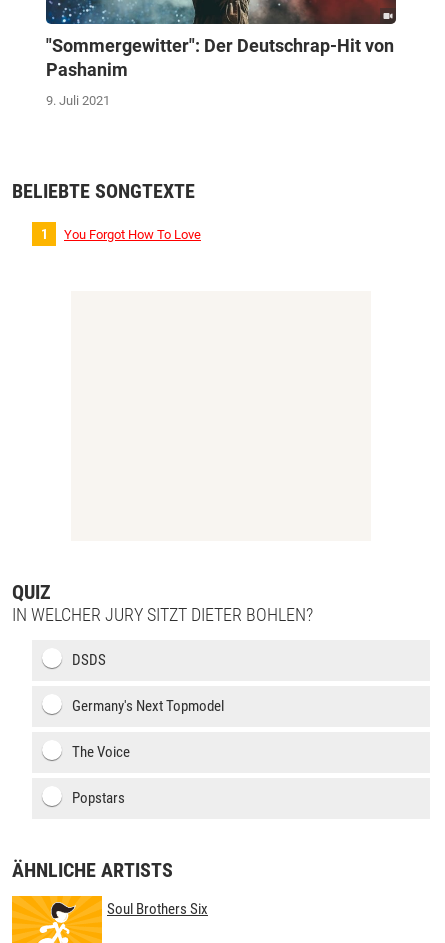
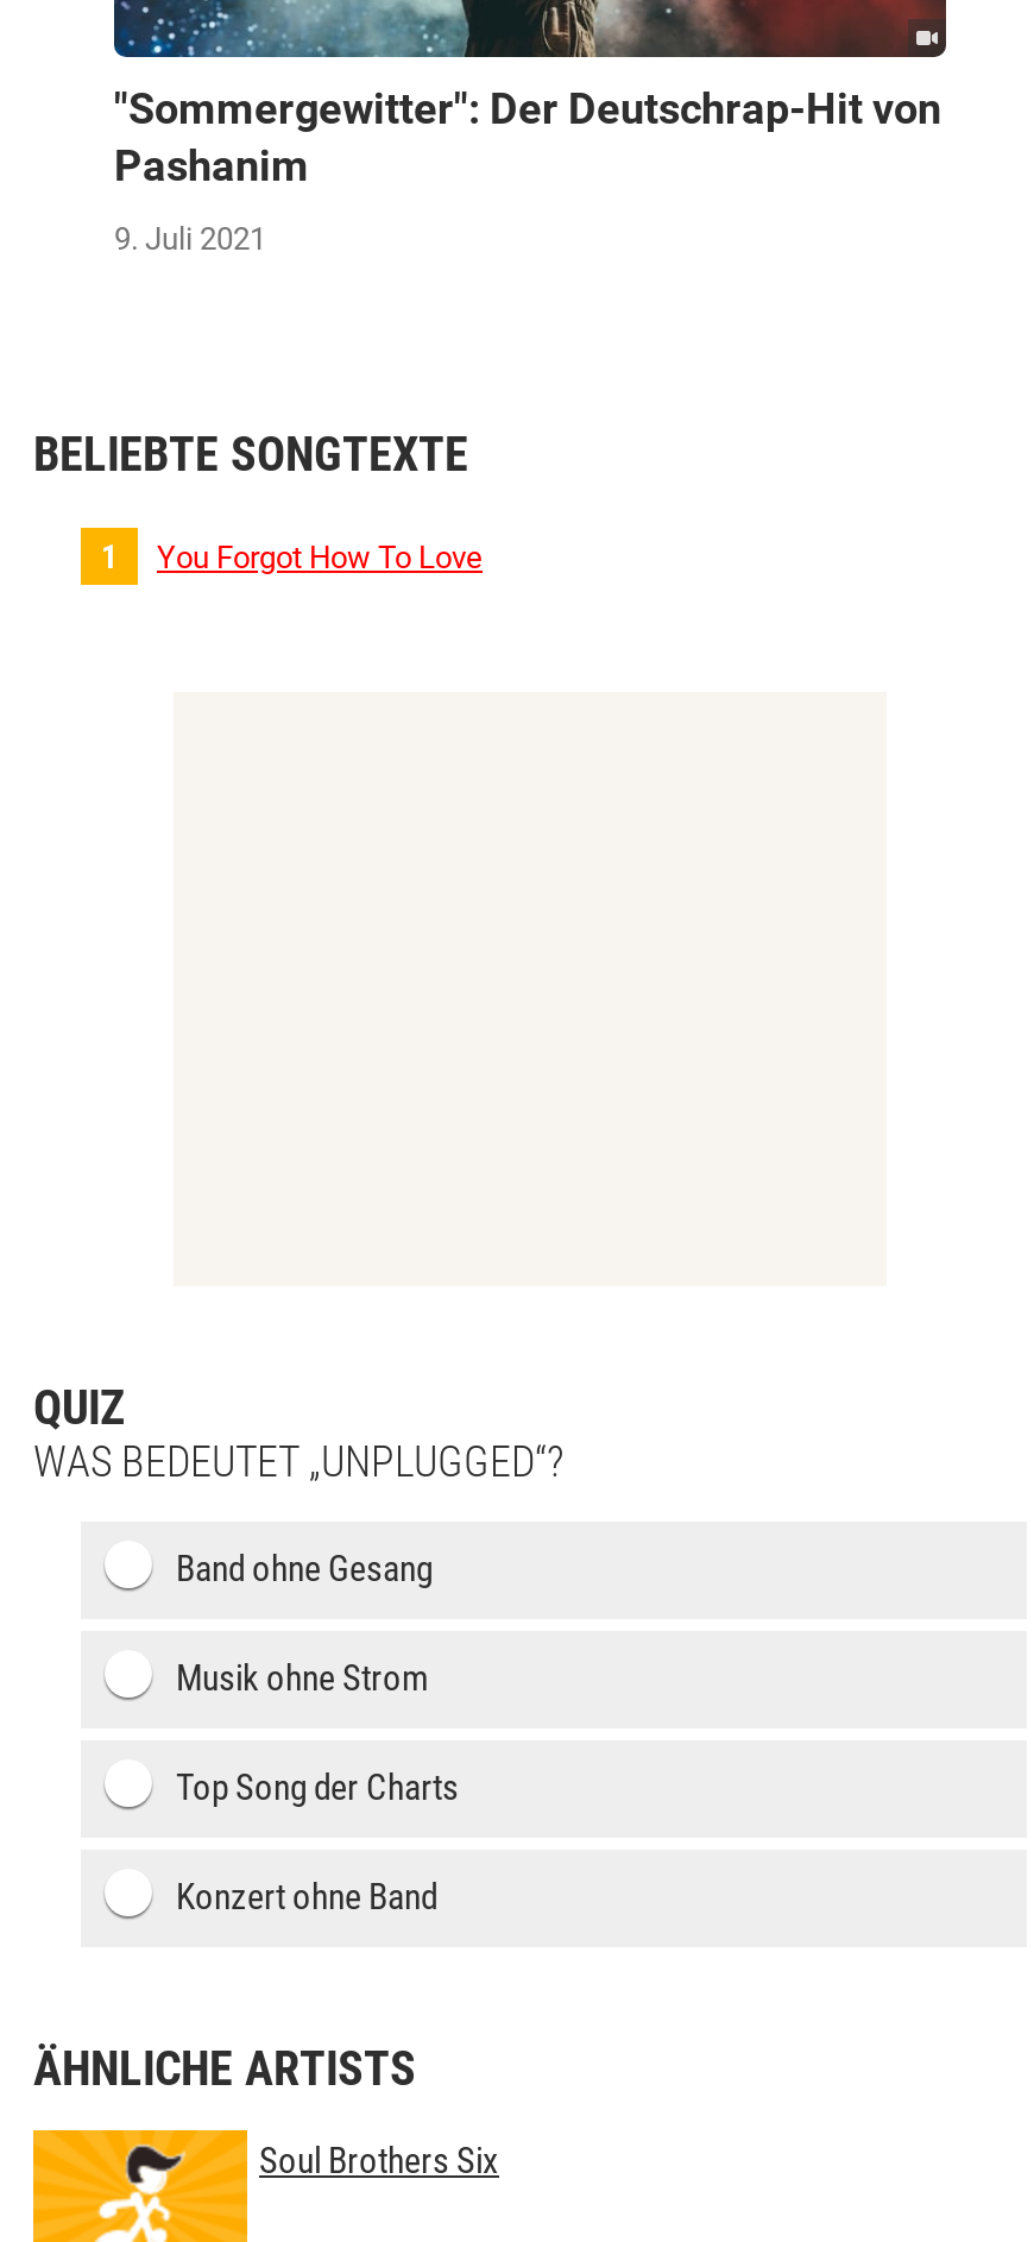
[12,604,313,625] IN WELCHER JURY SITZT DIETER BOHLEN? -> [33,1437,563,1487] WAS BEDEUTET „UNPLUGGED“?
[72,651,106,669] DSDS -> [176,1548,433,1591] Band ohne Gesang
[72,697,224,715] Germany's Next Topmodel -> [176,1658,428,1701] Musik ohne Strom
[72,743,130,761] The Voice -> [176,1767,459,1810] Top Song der Charts
[72,789,125,807] Popstars -> [176,1877,437,1919] Konzert ohne Band

